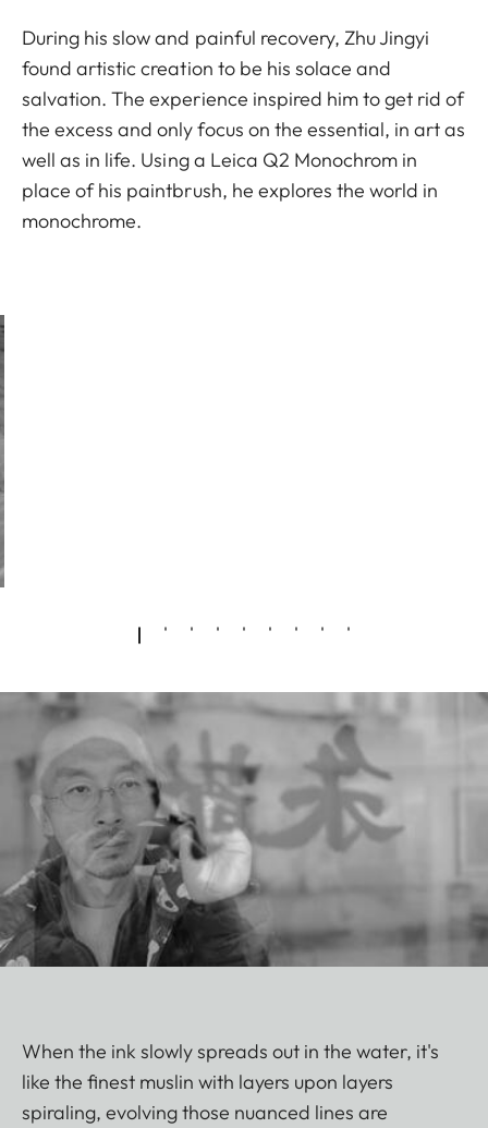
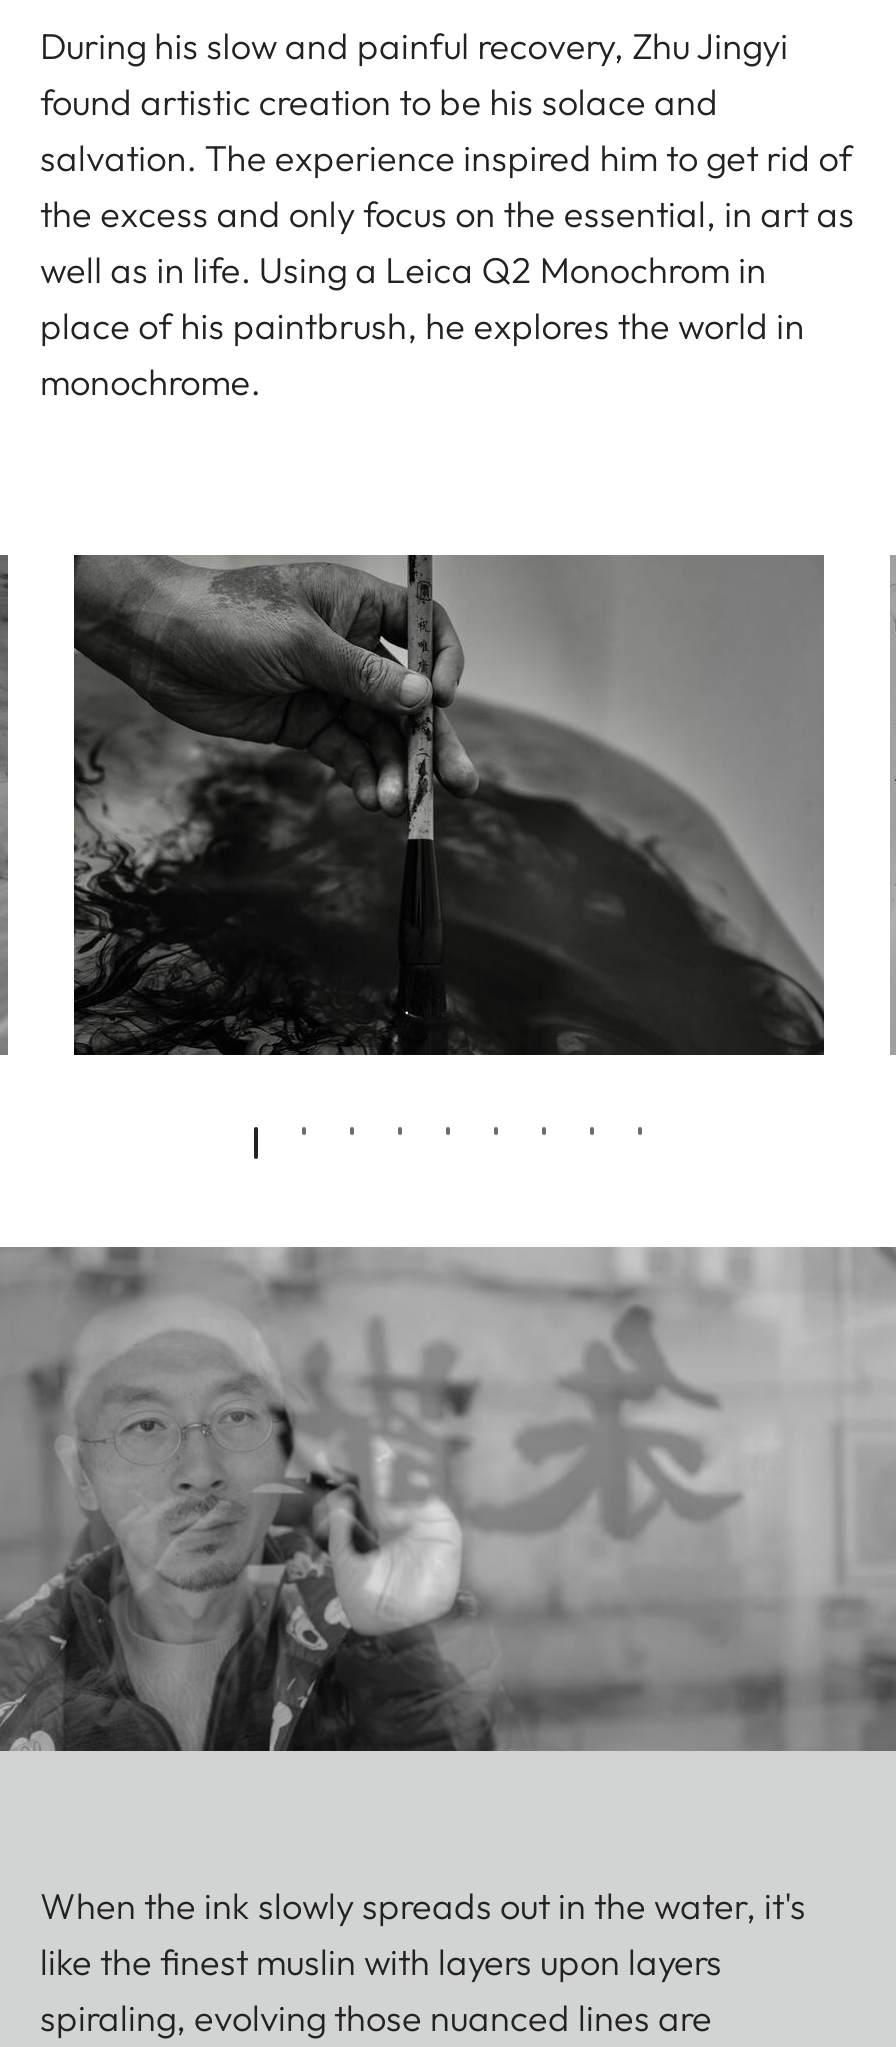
none -> [72,553,826,1057] [image]

